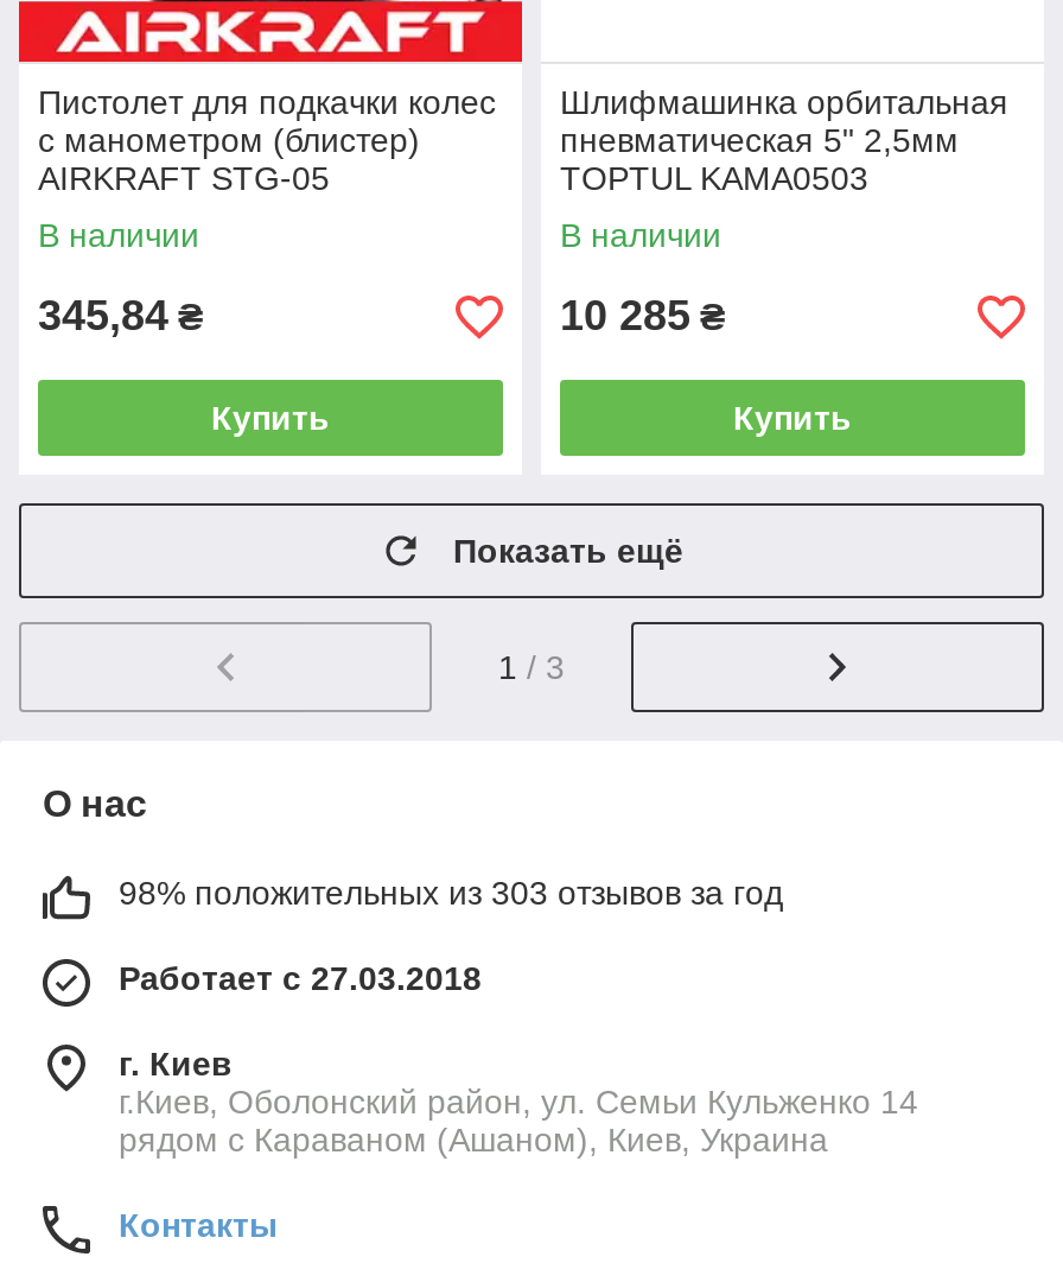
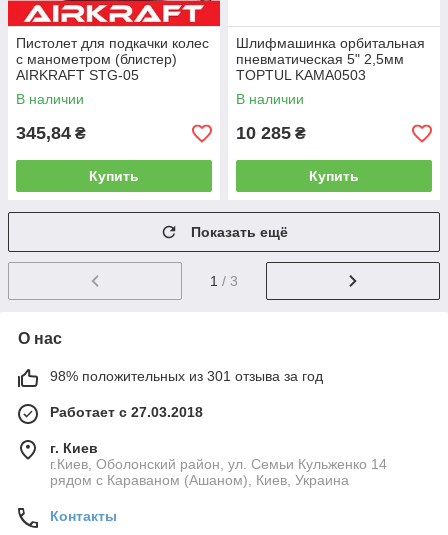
[119,874,783,912] 98% положительных из 303 отзывов за год -> [50,368,323,384] 98% положительных из 301 отзыва за год

